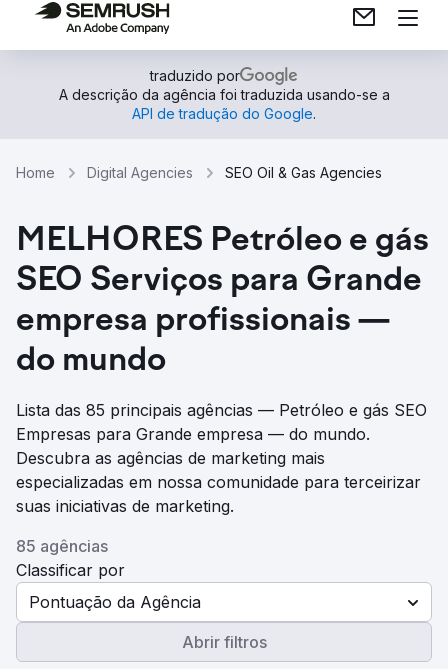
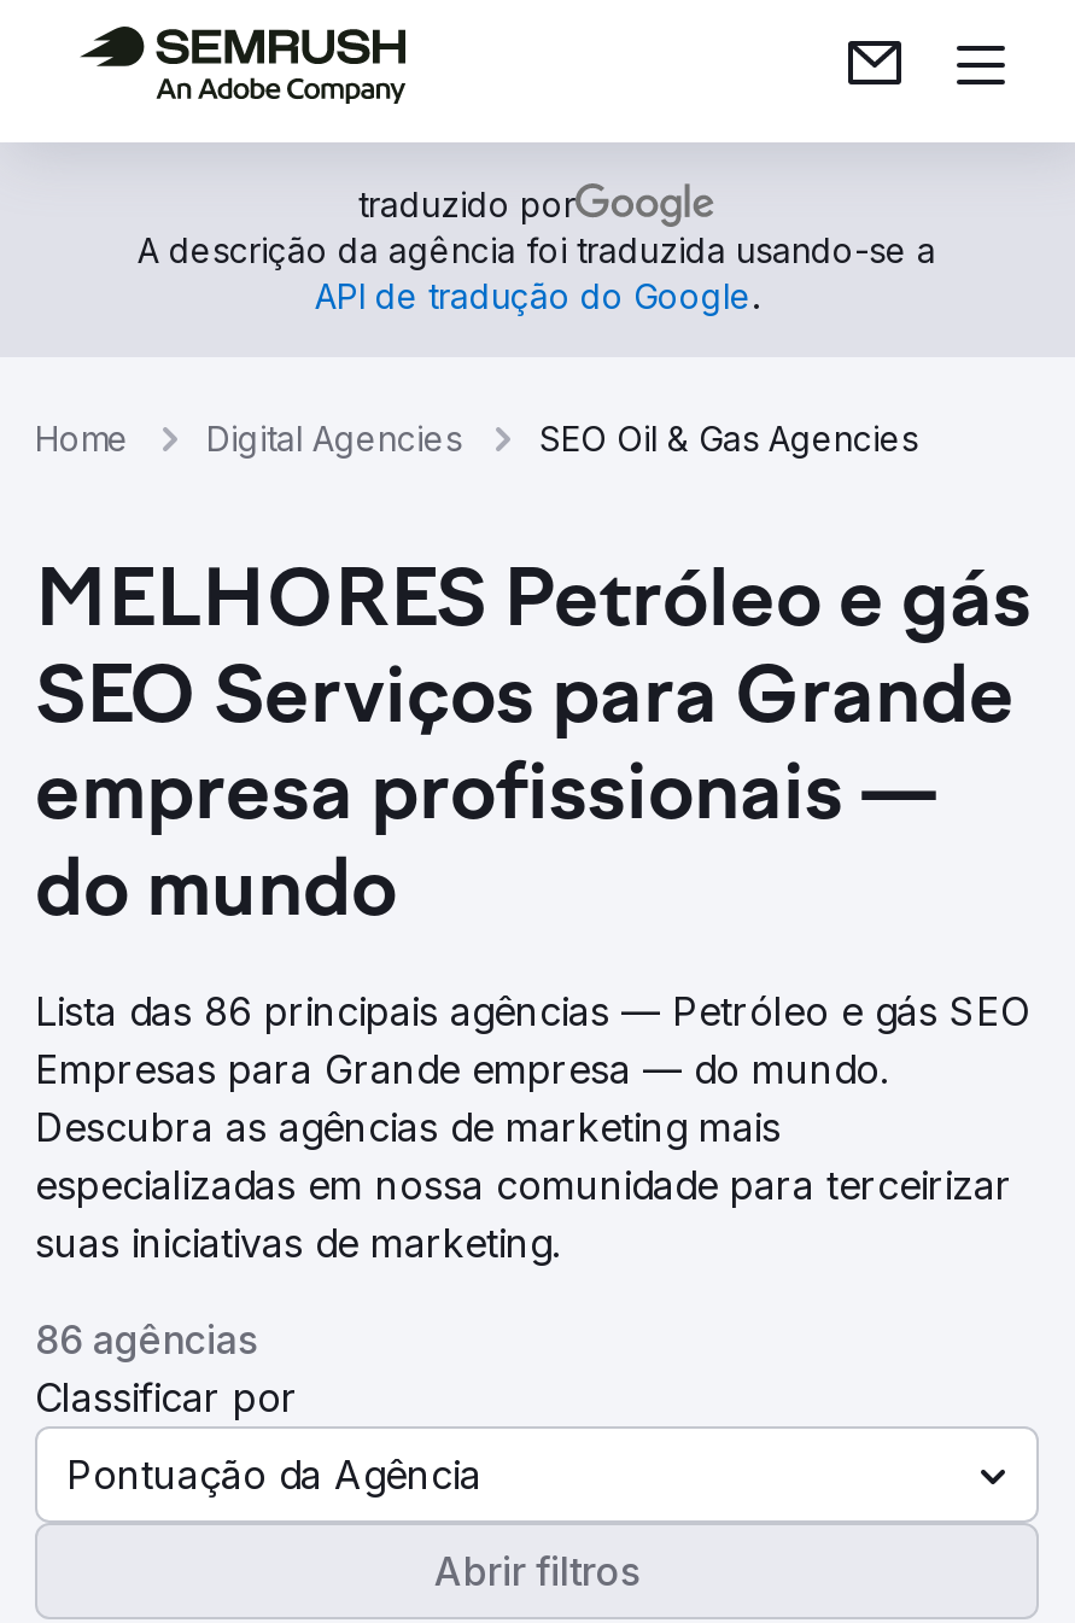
[16,400,427,420] Lista das 85 principais agências — Petróleo e gás SEO -> [35,987,1029,1035] Lista das 86 principais agências — Petróleo e gás SEO
[16,536,108,556] 85 agências -> [35,1315,257,1364] 86 agências

